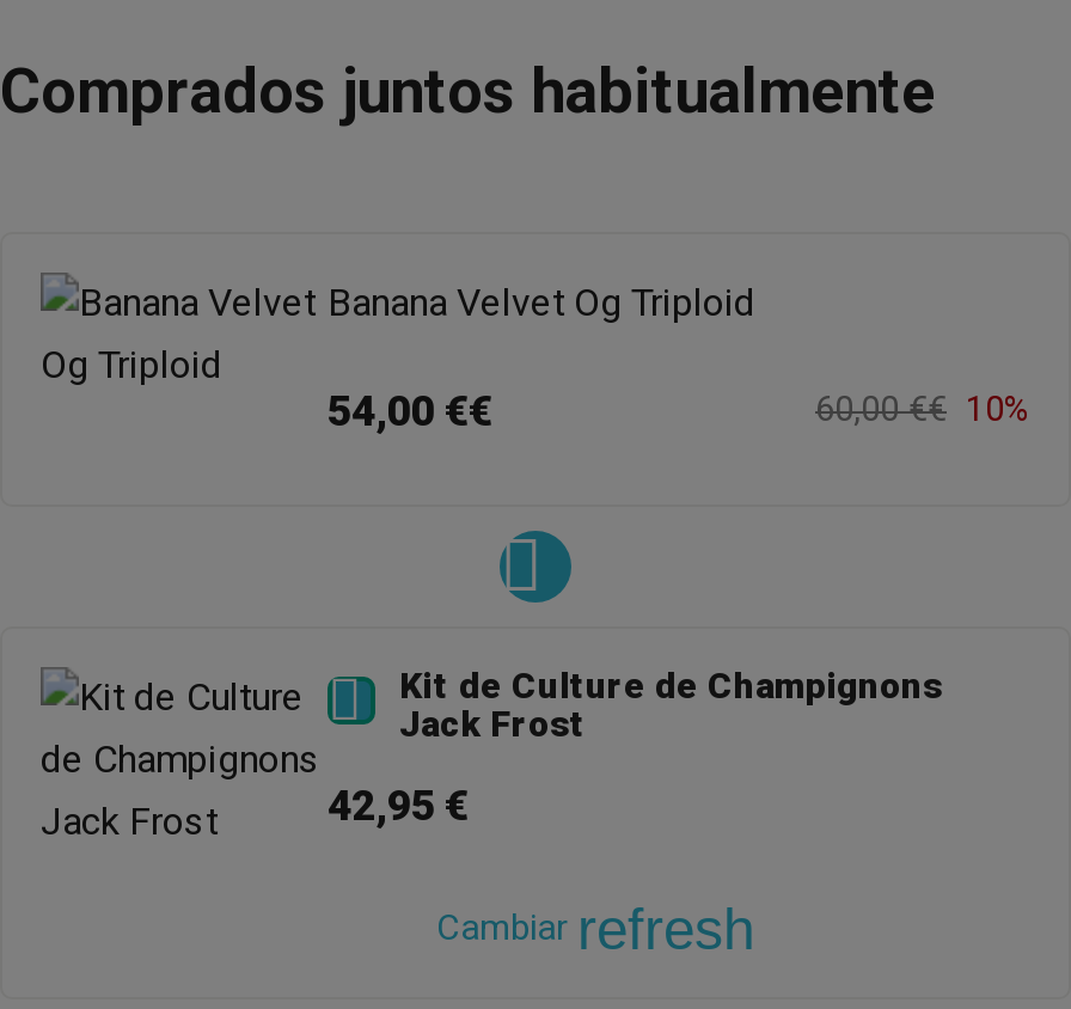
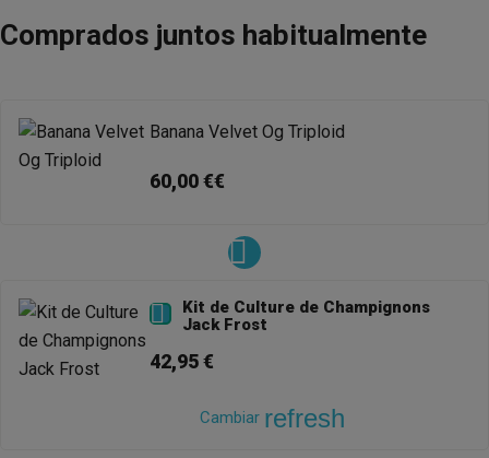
[328,387,1030,435] 54,00 €€ | 60,00 €€ 10% -> [150,170,225,192] 60,00 €€

